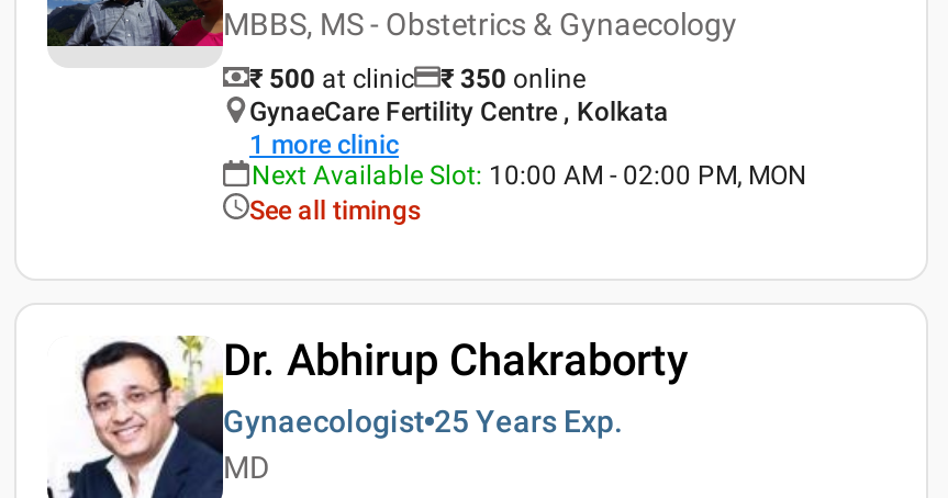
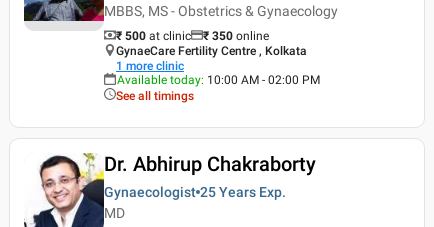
[252,159,807,190] Next Available Slot: 10:00 AM - 02:00 PM, MON -> [117,72,320,86] Available today: 10:00 AM - 02:00 PM

